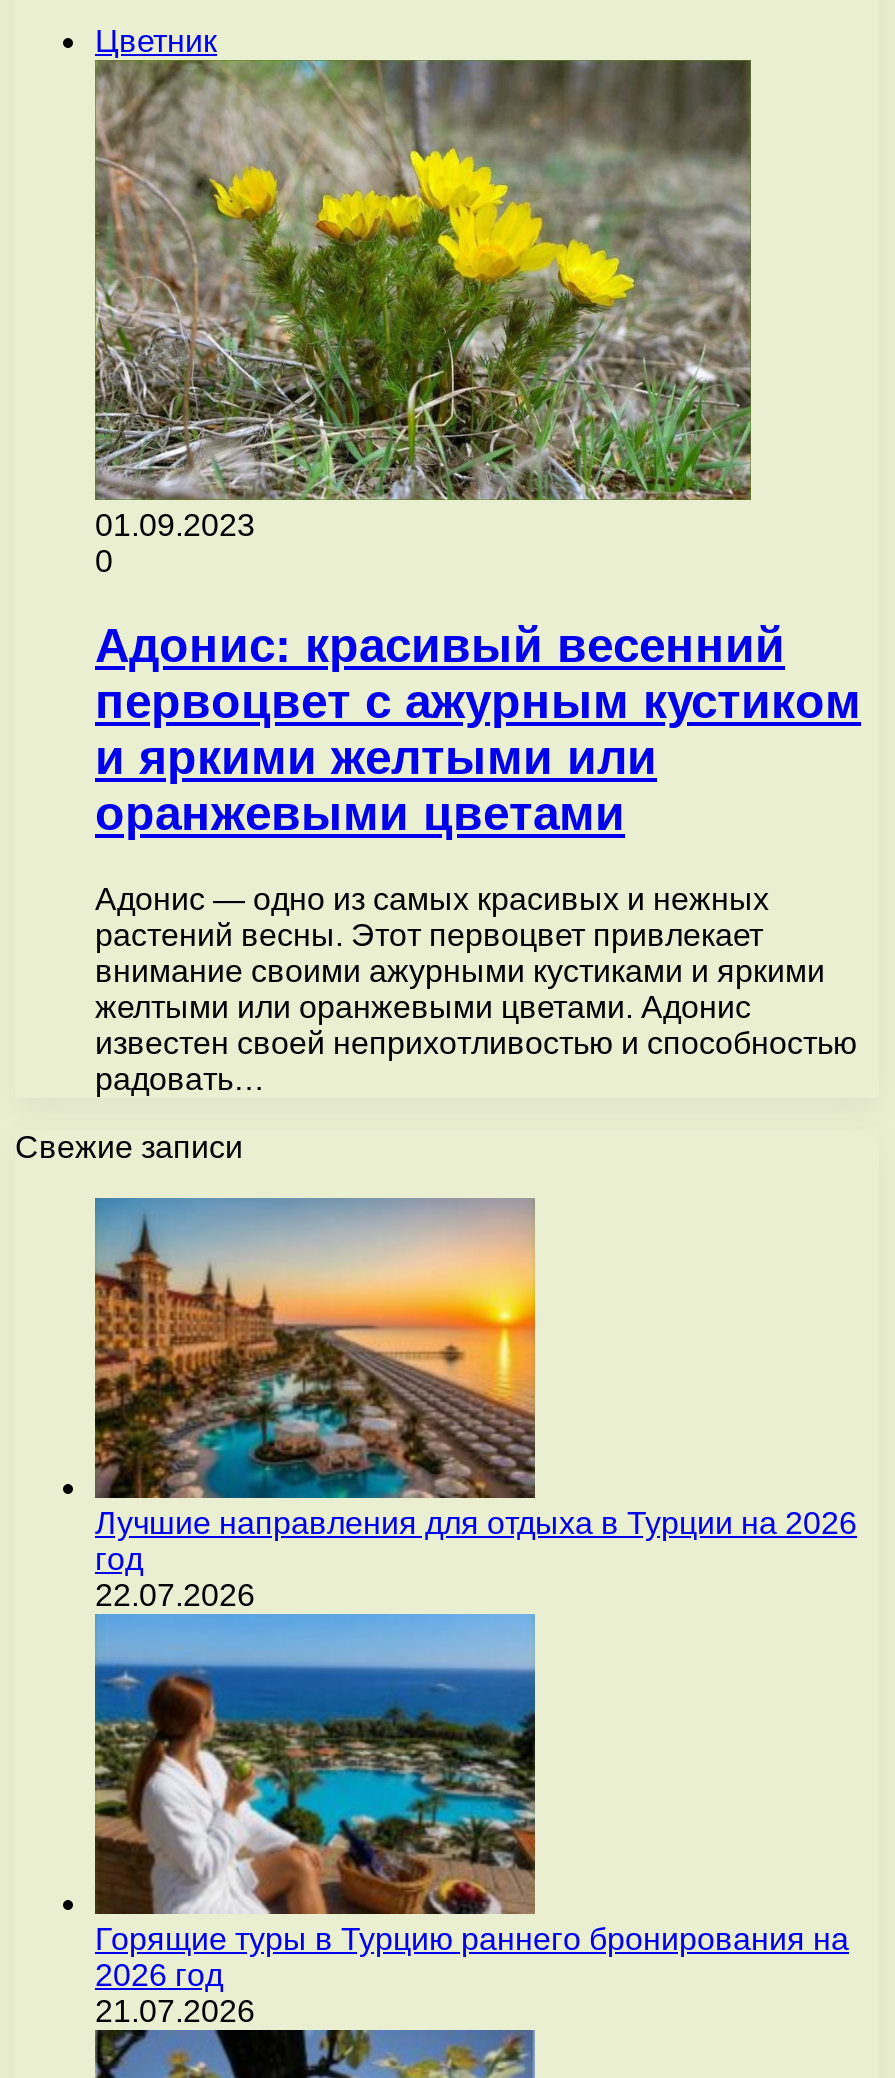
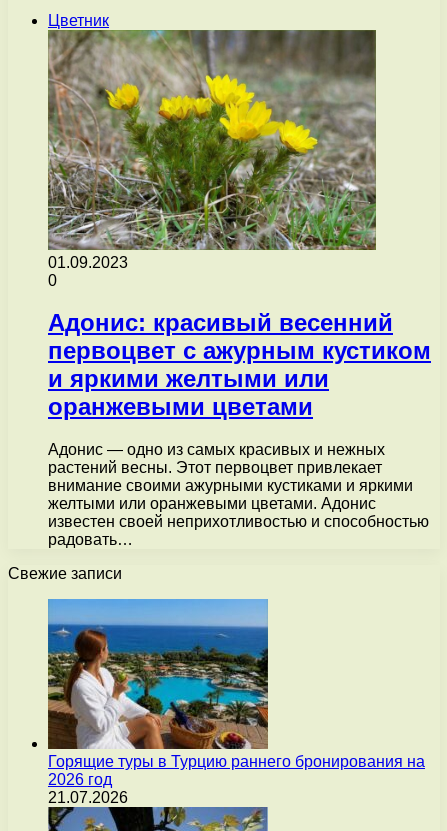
[93,1198,857,1613] [image] | Лучшие направления для отдыха в Турции на 2026 | год | 22.07.2026 -> none

